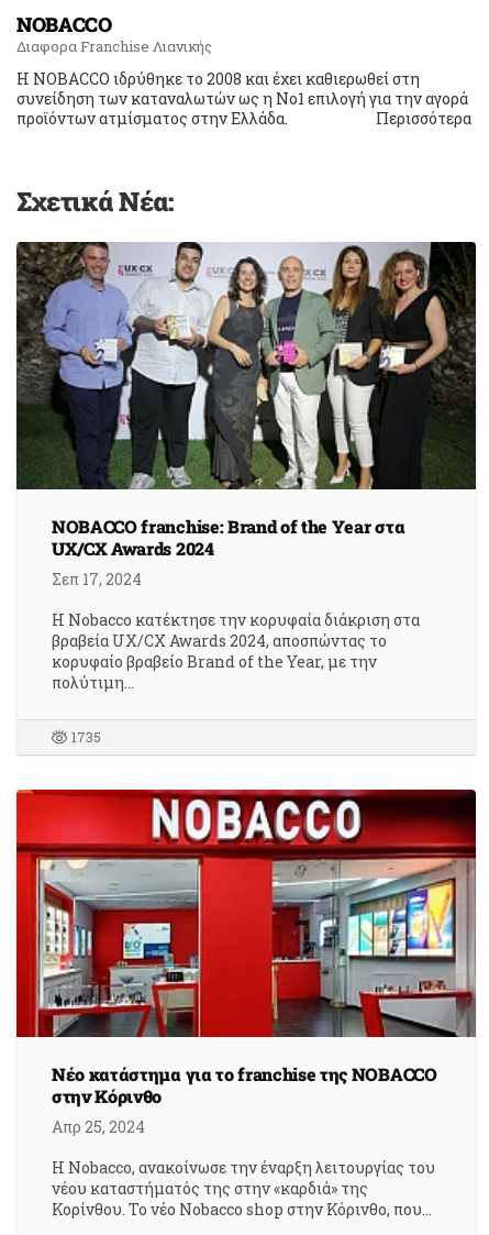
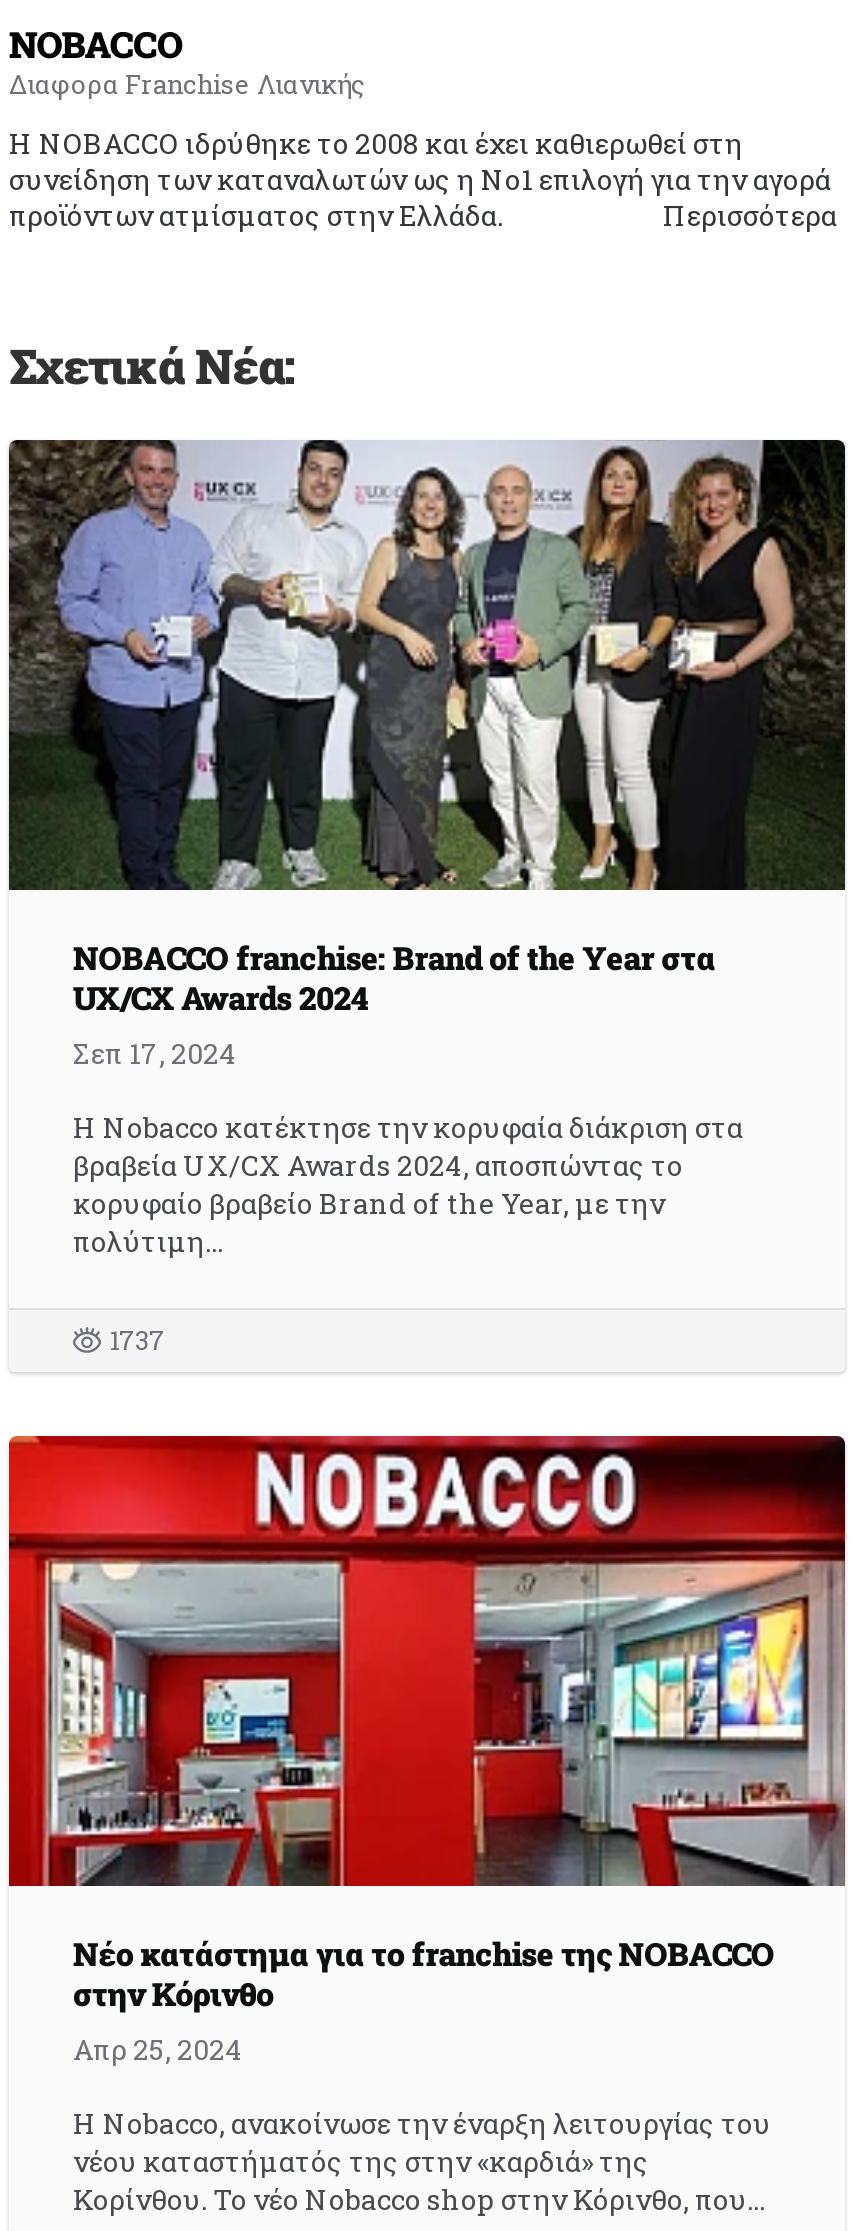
[71,727,101,746] 1735 -> [109,1322,165,1358] 1737

